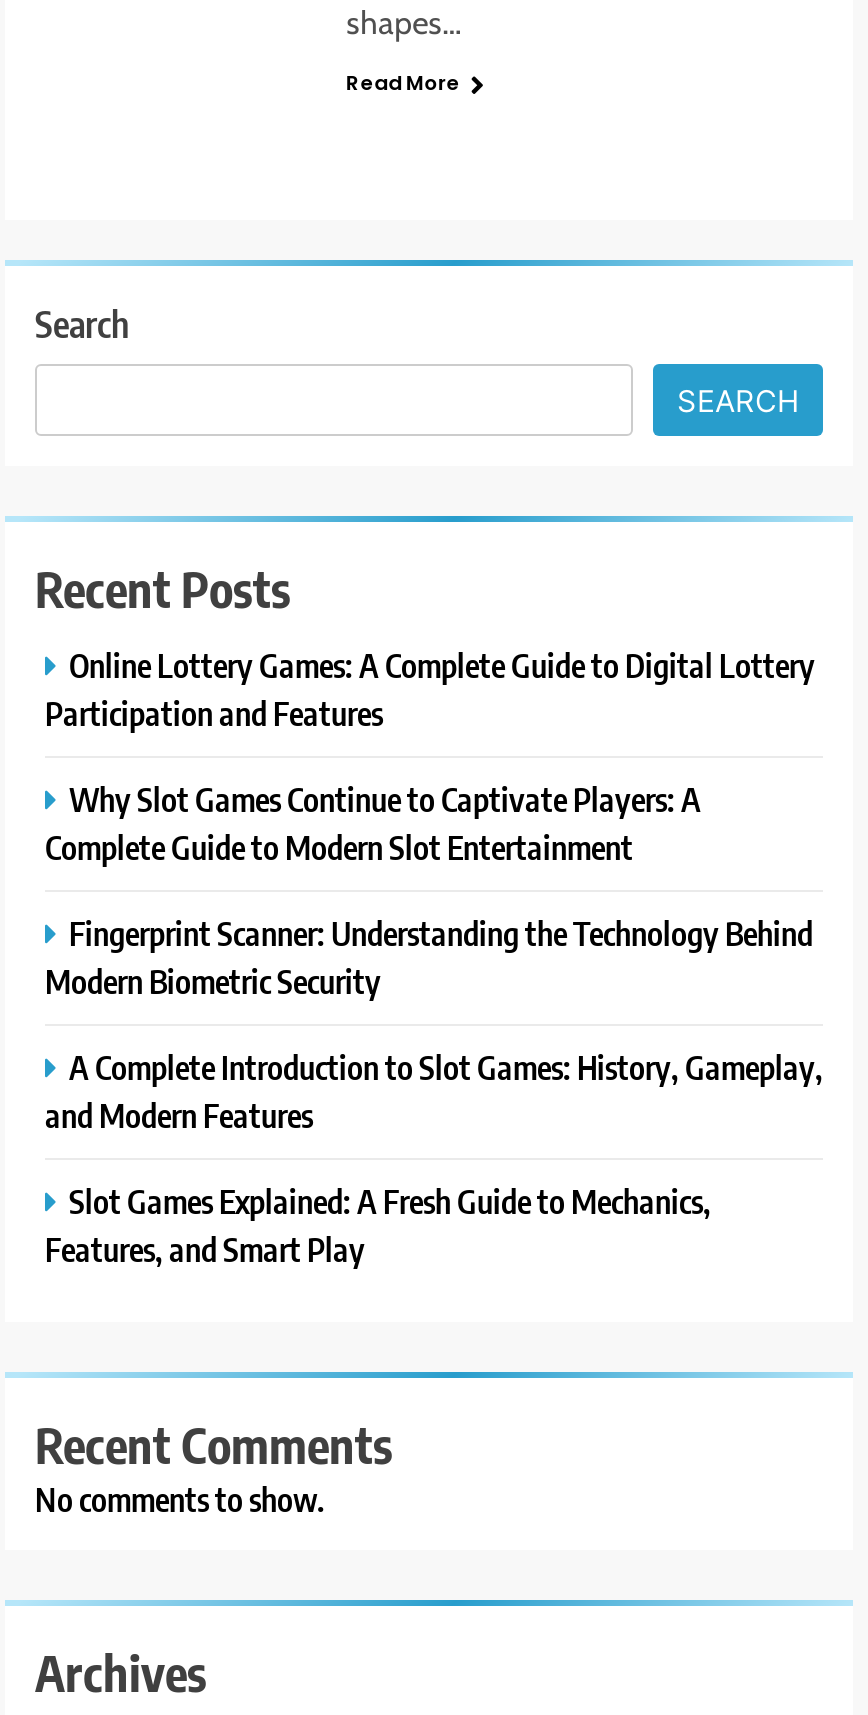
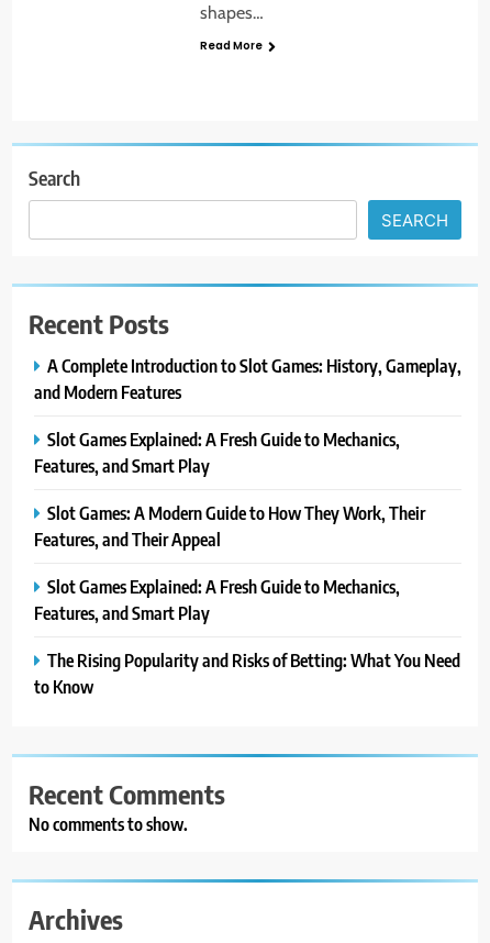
[45,643,815,1001] Online Lottery Games: A Complete Guide to Digital Lottery | Participation and Features | Why Slot Games Continue to Captivate Players: A | Complete Guide to Modern Slot Entertainment | Fingerprint Scanner: Understanding the Technology Behind | Modern Biometric Security -> none
moved [45,1045,823,1269] -> [34,354,461,477]: A Complete Introduction to Slot Games: History, Gameplay, | and Modern Features | Slot Games Explained: A Fresh Guide to Mechanics, | Features, and Smart Play
none -> [34,501,460,698] Slot Games: A Modern Guide to How They Work, Their | Features, and Their Appeal | Slot Games Explained: A Fresh Guide to Mechanics, | Features, and Smart Play | The Rising Popularity and Risks of Betting: What You Need | to Know

